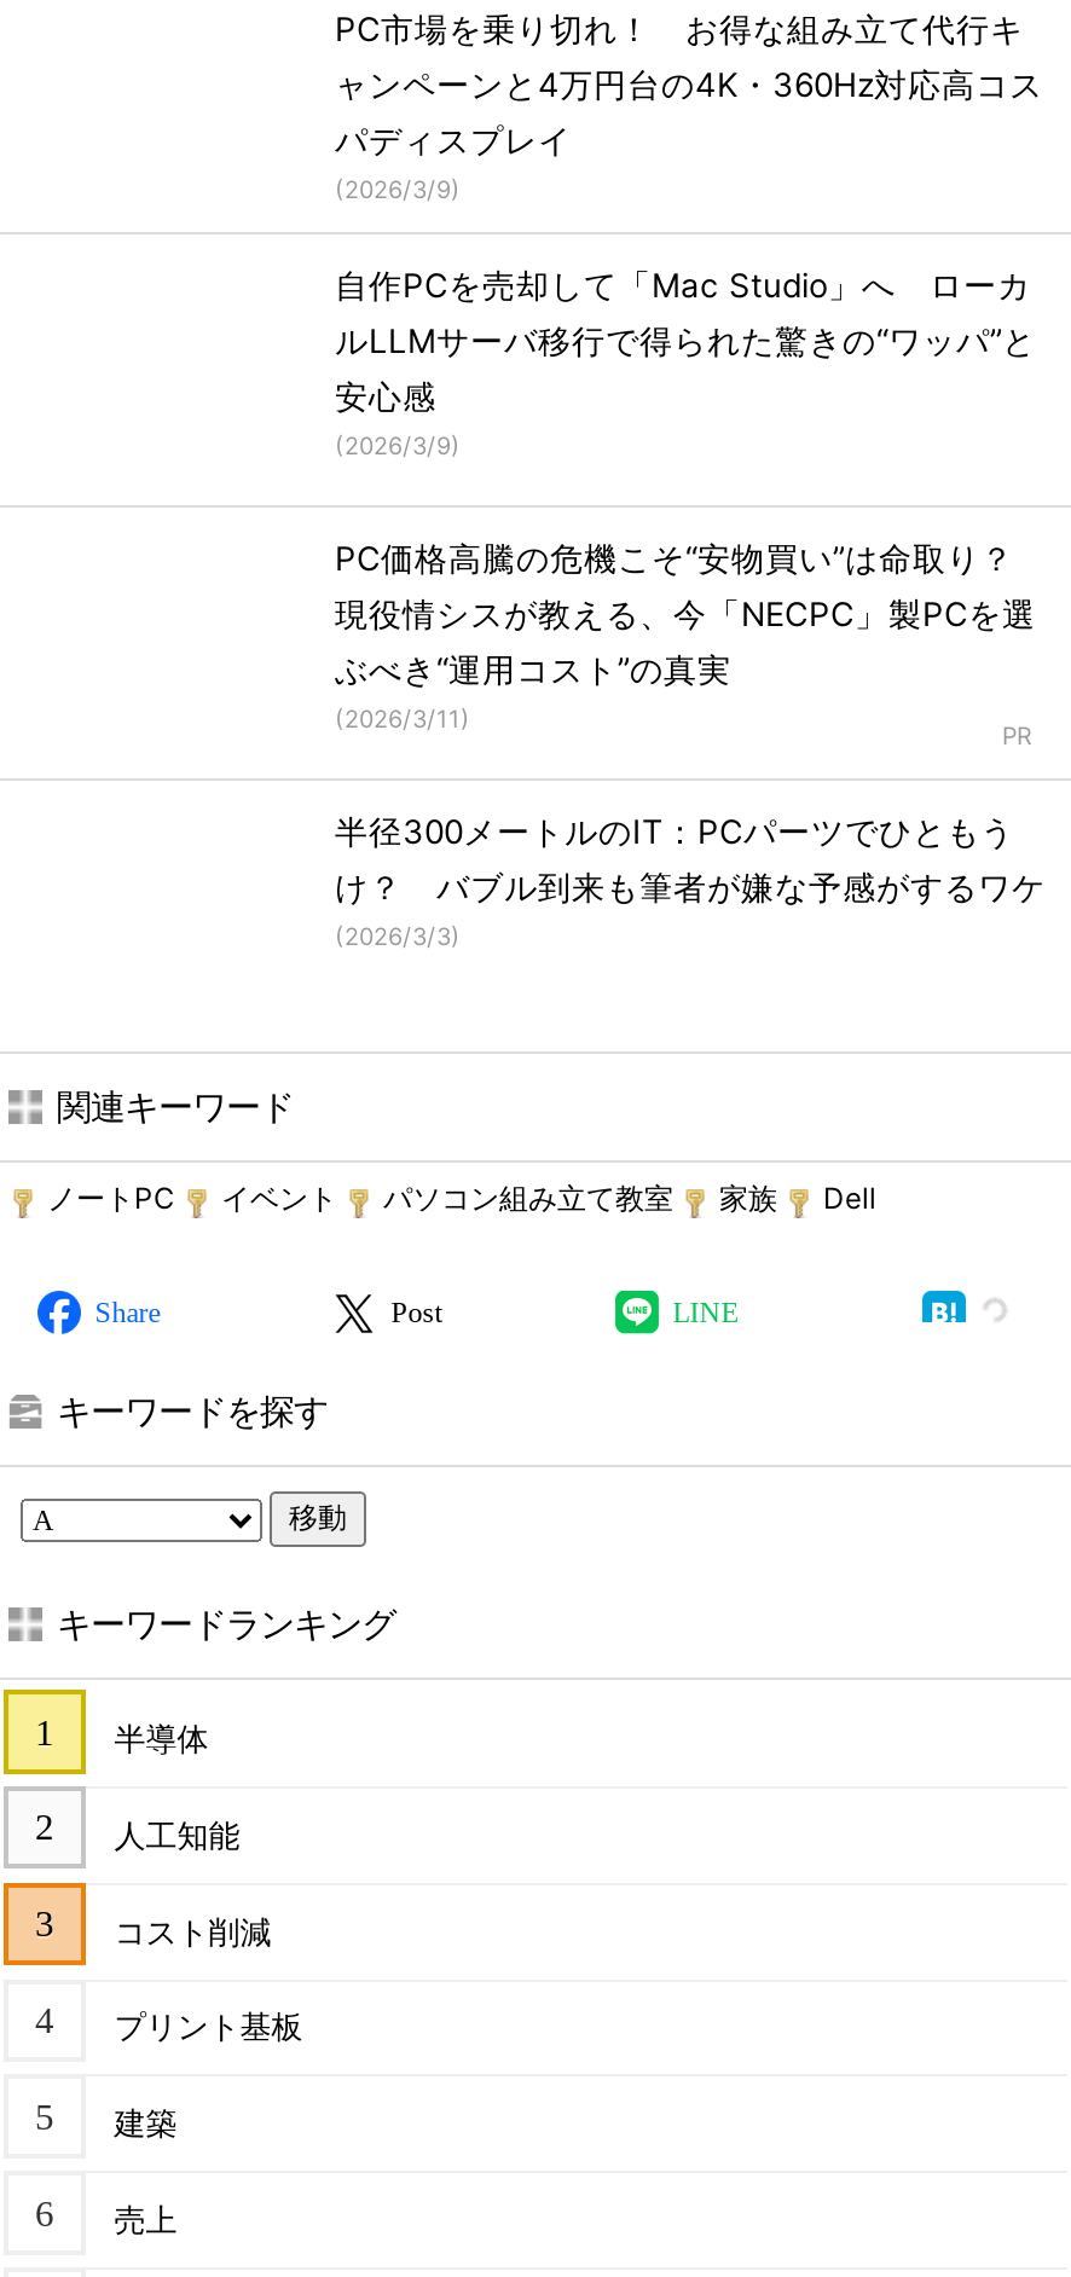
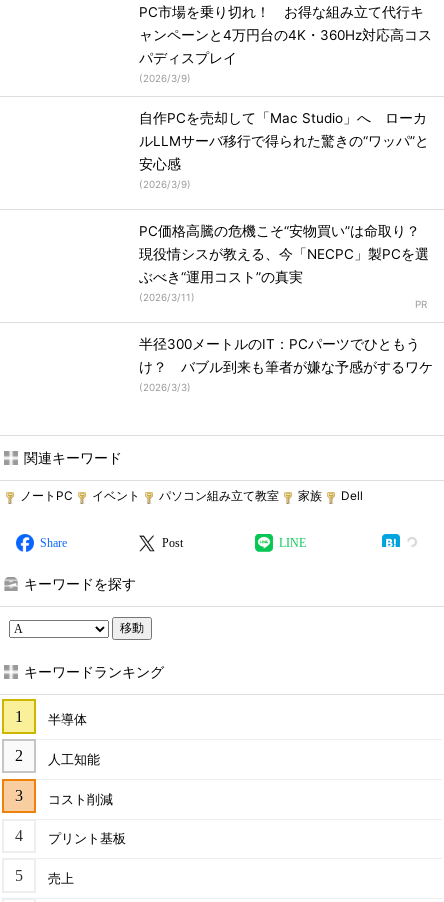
[114,2106,177,2142] 建築 -> none

